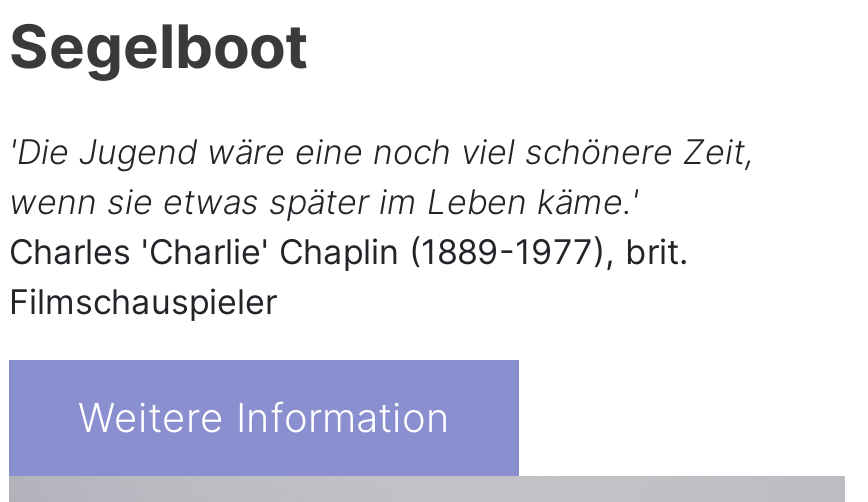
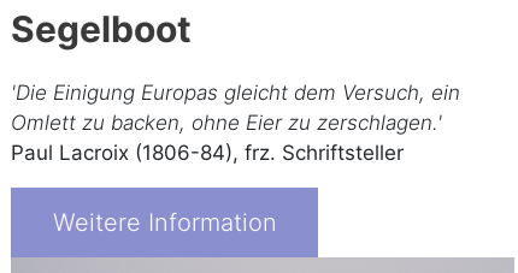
[9,131,755,321] 'Die Jugend wäre eine noch viel schönere Zeit, | wenn sie etwas später im Leben käme.' | Charles 'Charlie' Chaplin (1889-1977), brit. | Filmschauspieler -> [11,80,460,164] 'Die Einigung Europas gleicht dem Versuch, ein | Omlett zu backen, ohne Eier zu zerschlagen.' | Paul Lacroix (1806-84), frz. Schriftsteller

